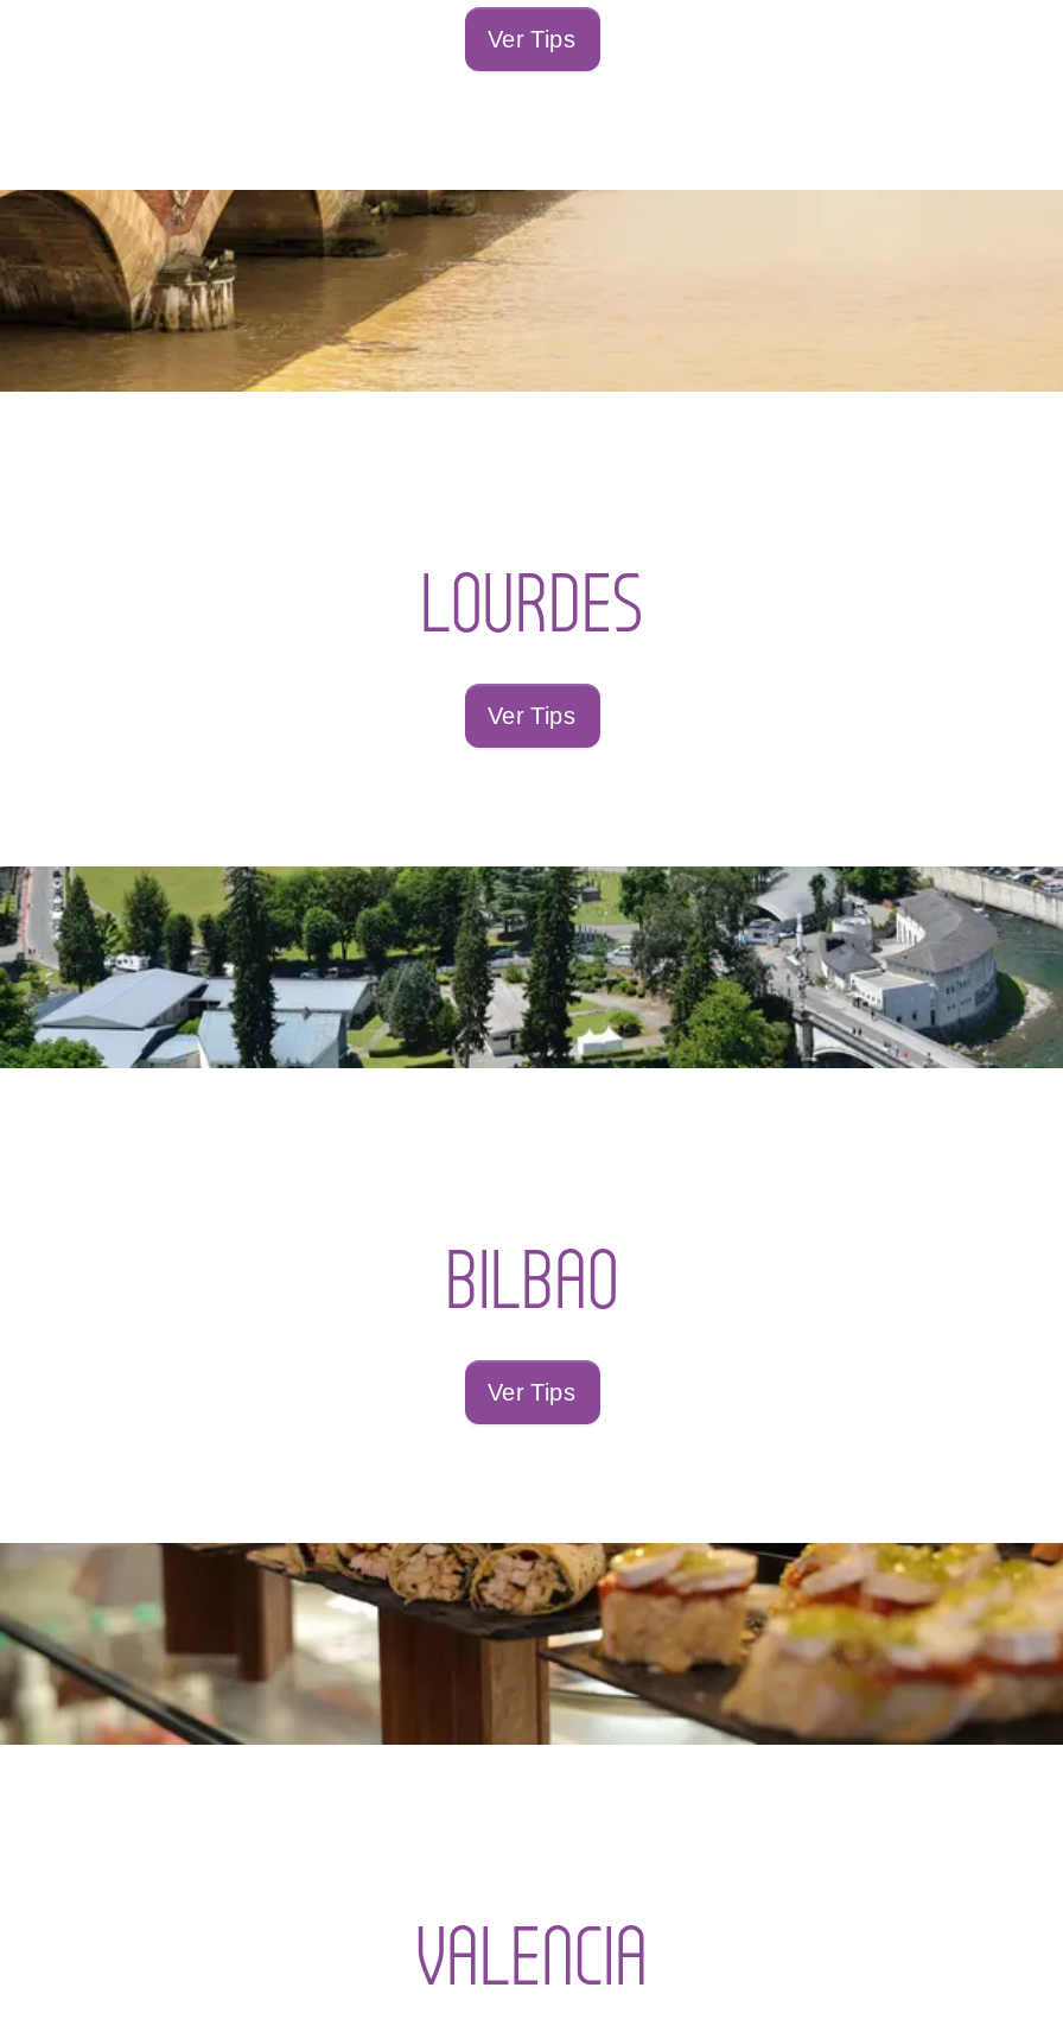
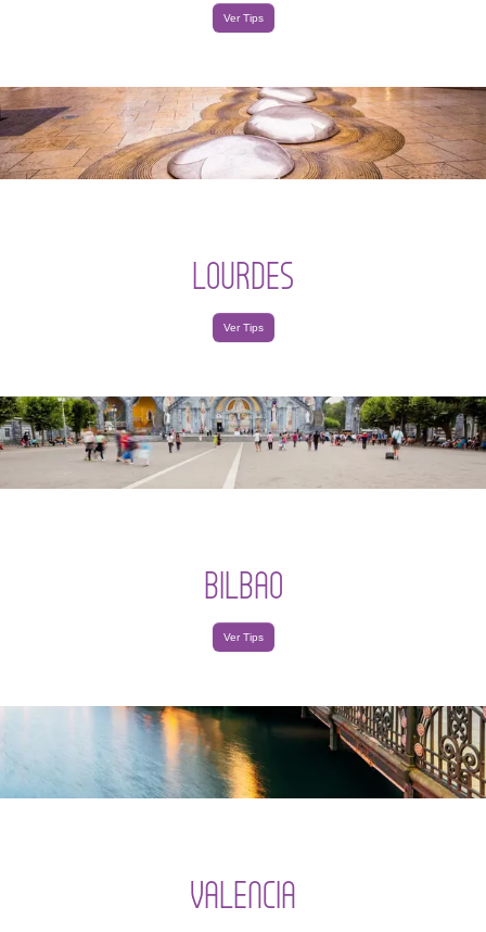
[7,188,1056,392] [image] -> [3,86,483,180] [image]
[7,864,1056,1071] [image] -> [3,395,483,489] [image]
[7,1541,1056,1747] [image] -> [3,705,483,799] [image]

